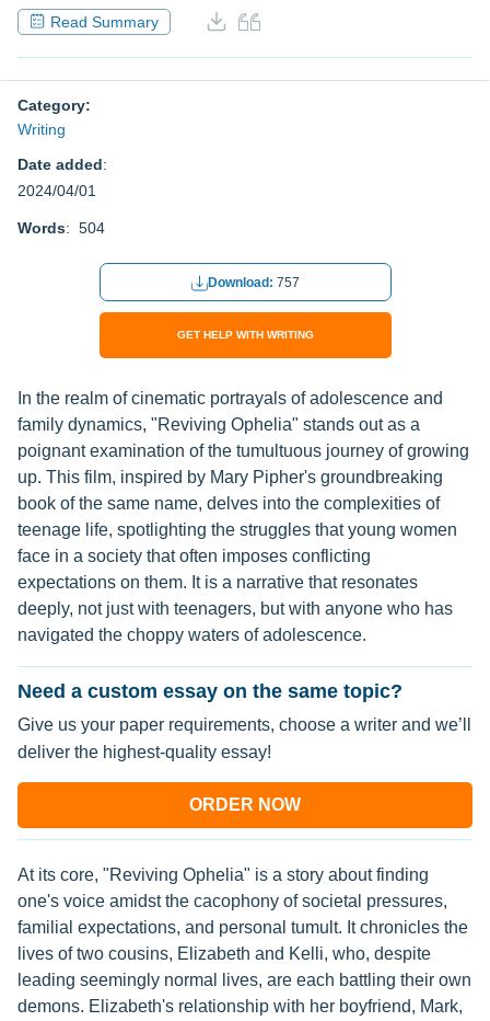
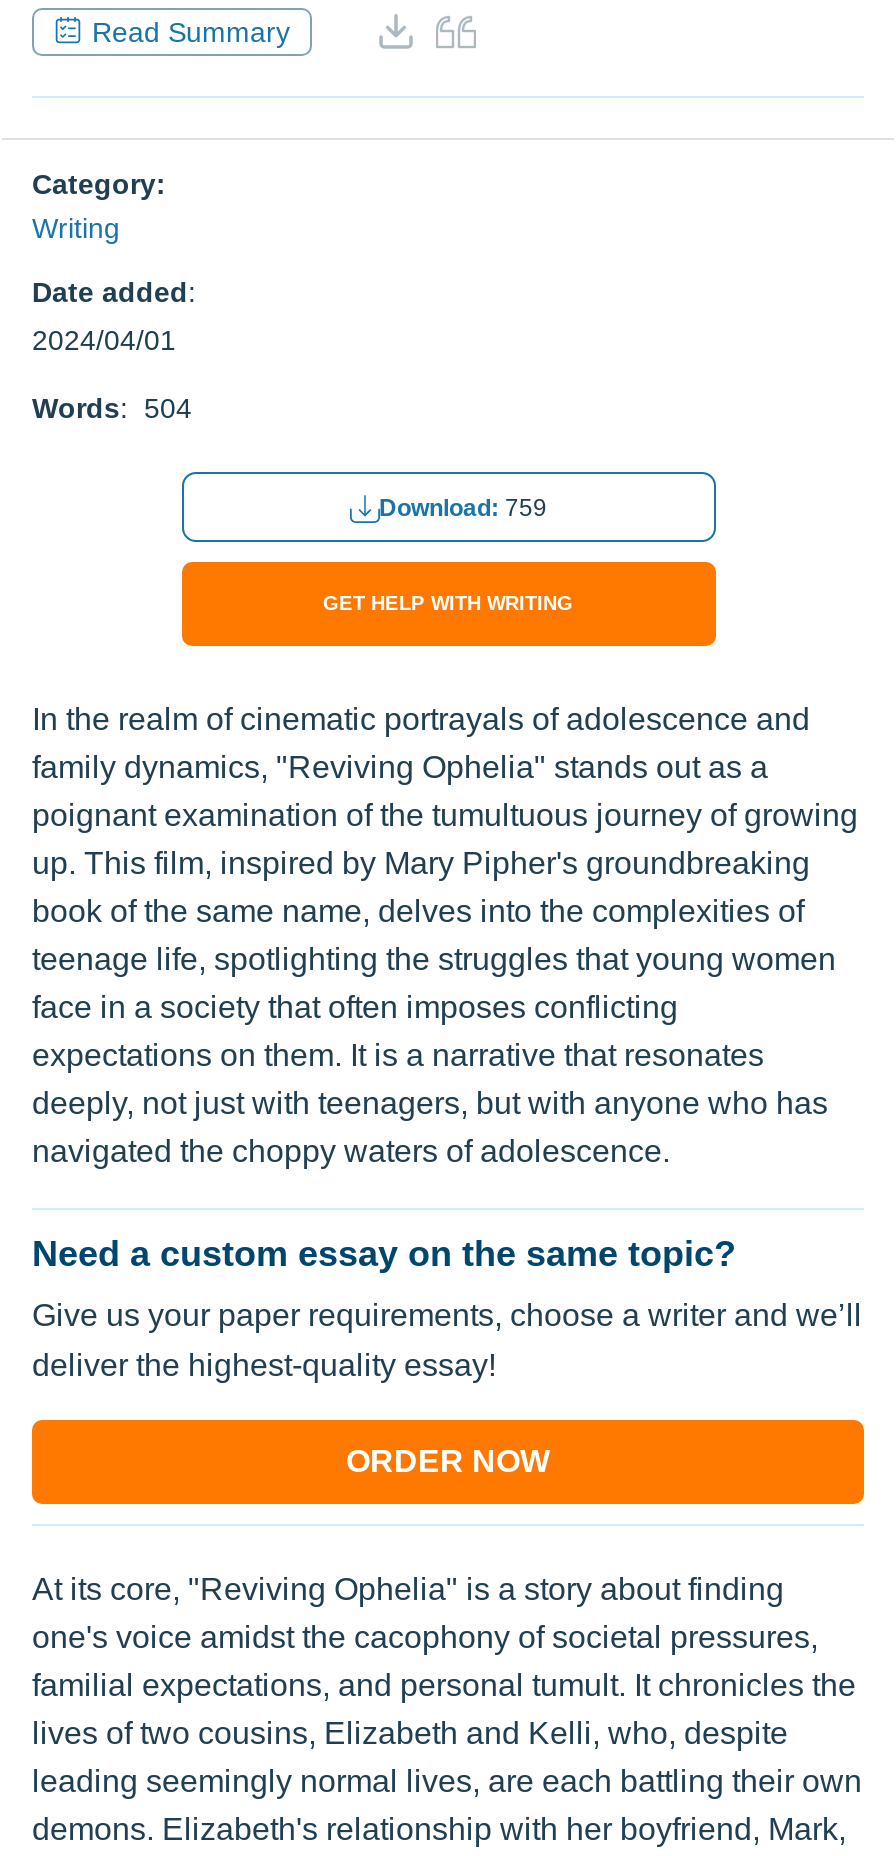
[207,275,299,291] Download: 757 -> [379,495,547,523] Download: 759

